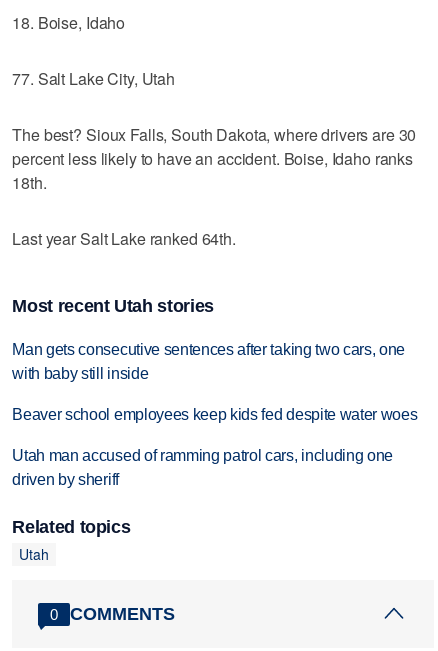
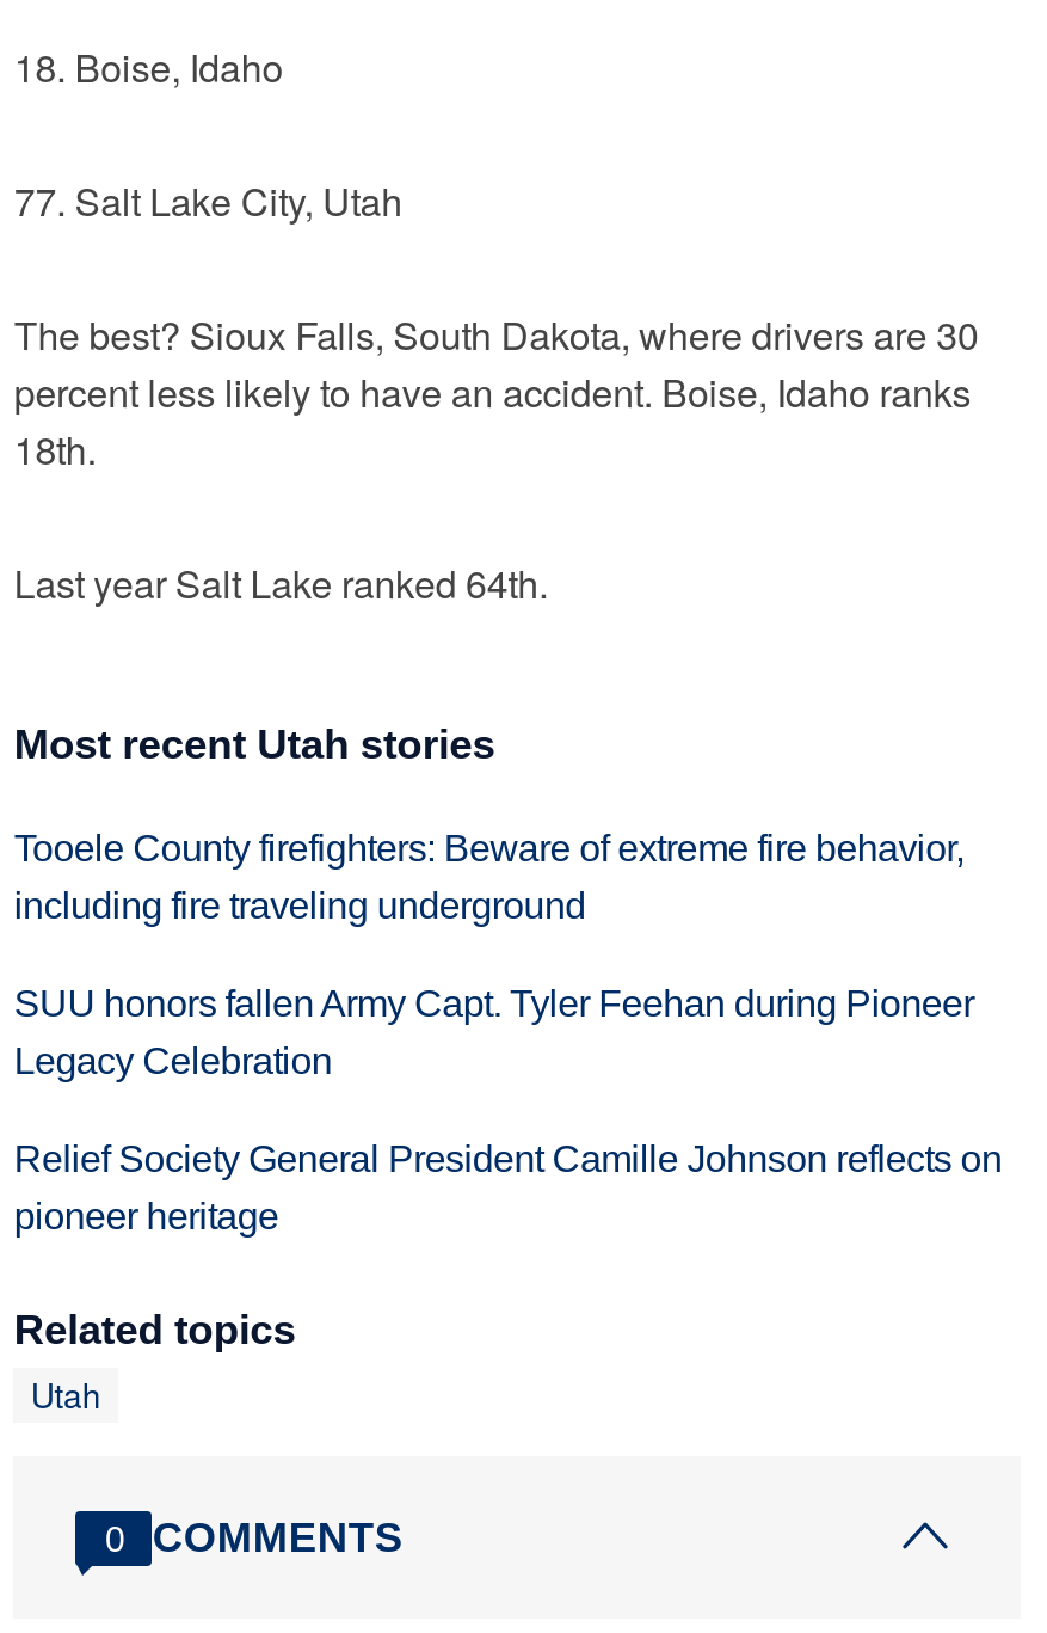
[12,341,405,382] Man gets consecutive sentences after taking two cars, one | with baby still inside -> [14,829,964,927] Tooele County firefighters: Beware of extreme fire behavior, | including fire traveling underground
[12,406,417,423] Beaver school employees keep kids fed despite water woes -> [14,984,974,1082] SUU honors fallen Army Capt. Tyler Feehan during Pioneer | Legacy Celebration
[12,447,393,488] Utah man accused of ramming patrol cars, including one | driven by sheriff -> [14,1139,1002,1237] Relief Society General President Camille Johnson reflects on | pioneer heritage

